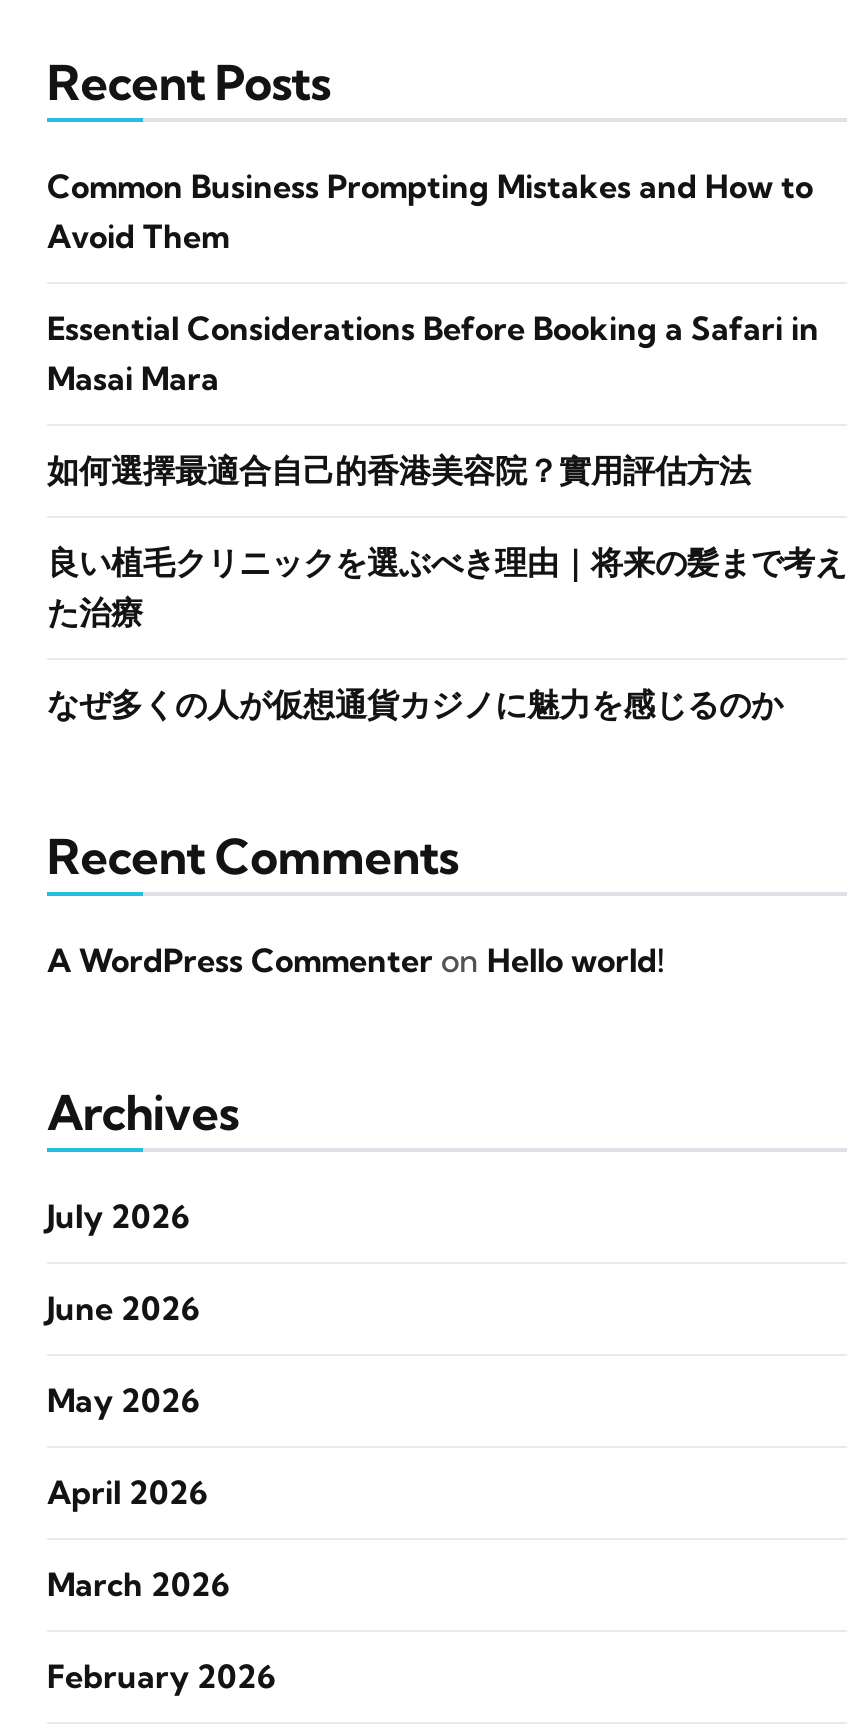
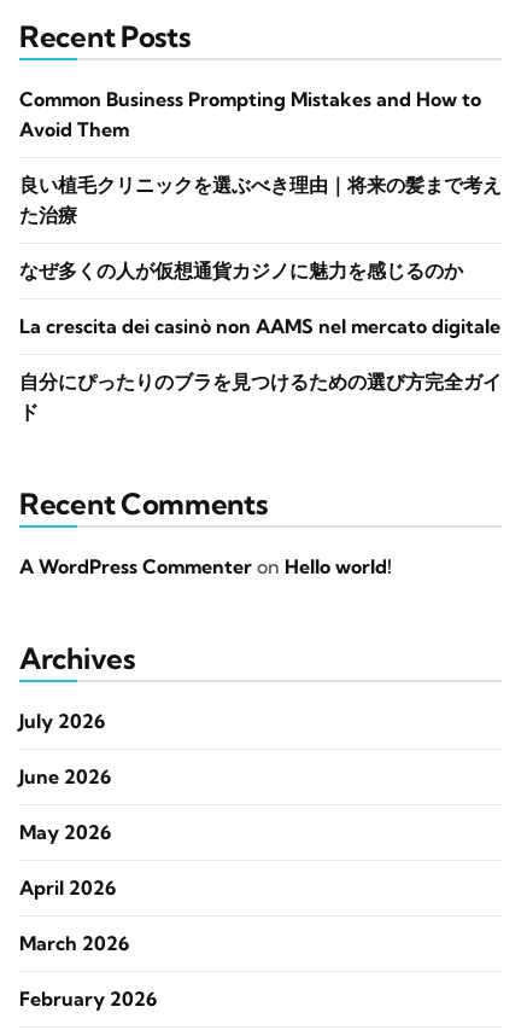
[47,308,819,490] Essential Considerations Before Booking a Safari in | Masai Mara | 如何選擇最適合自己的香港美容院？實用評估方法 -> none
moved [47,542,847,724] -> [19,173,502,283]: 良い植毛クリニックを選ぶべき理由｜将来の髪まで考え | た治療 | なぜ多くの人が仮想通貨カジノに魅力を感じるのか
none -> [19,314,502,424] La crescita dei casinò non AAMS nel mercato digitale | 自分にぴったりのブラを見つけるための選び方完全ガイ | ド

